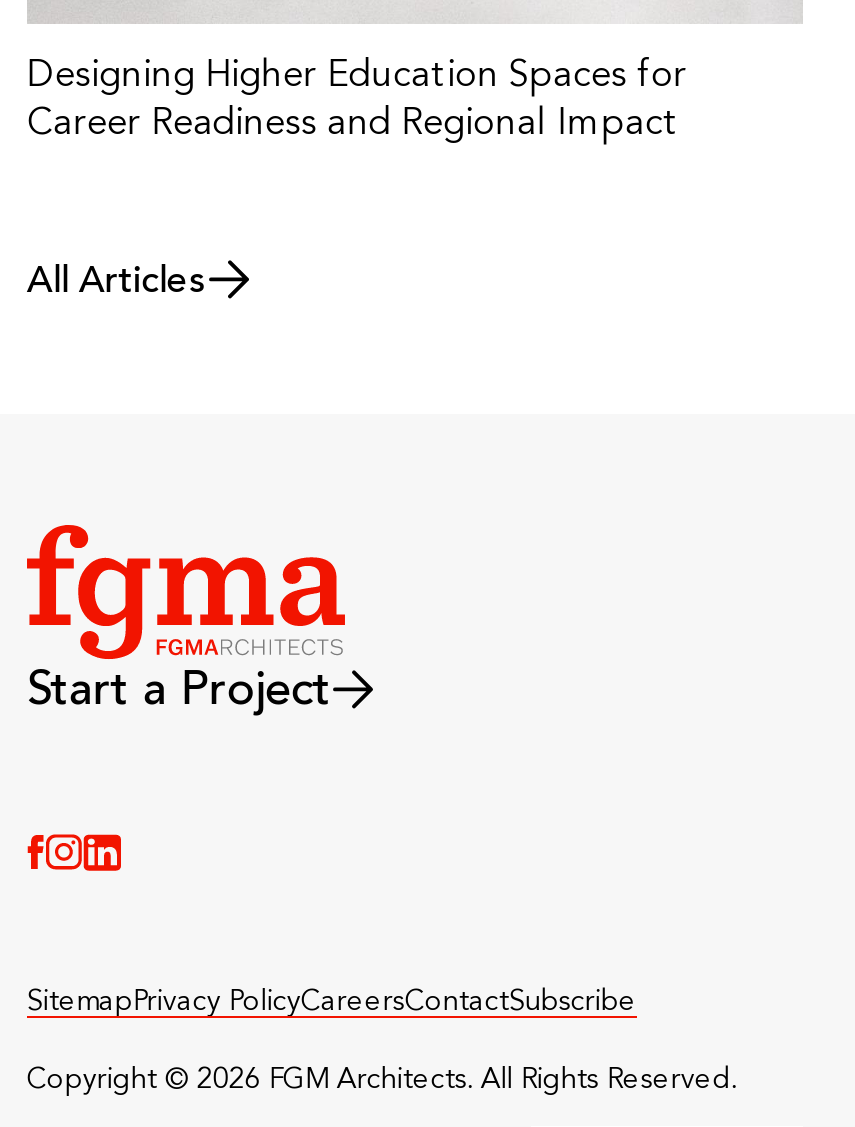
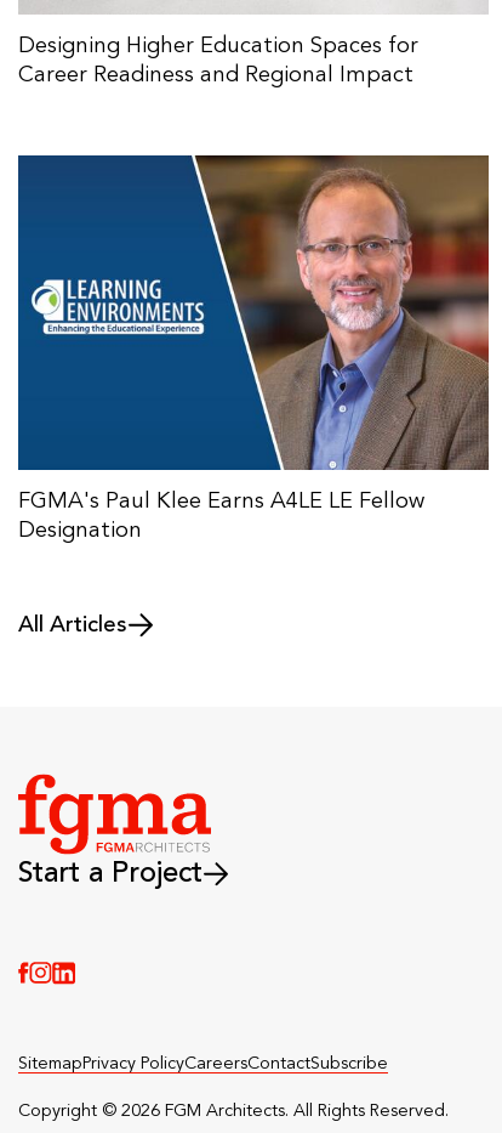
none -> [17,154,490,541] [image] | FGMA's Paul Klee Earns A4LE LE Fellow | Designation

